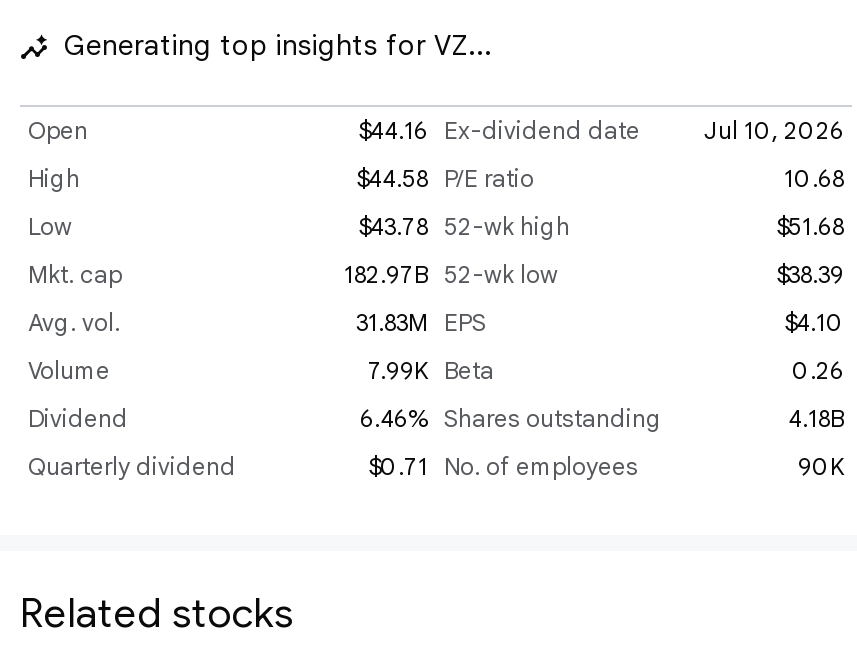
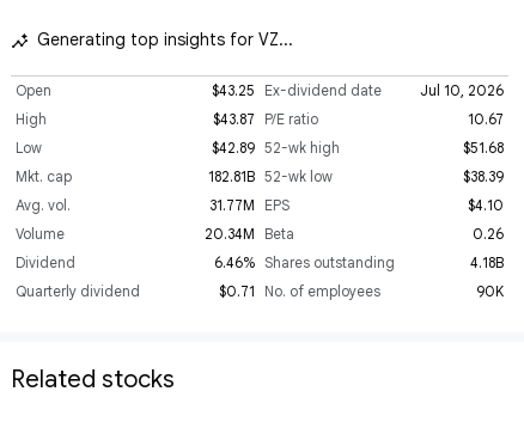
[358,115,640,145] $44.16 Ex-dividend date -> [212,81,382,99] $43.25 Ex-dividend date
[356,163,534,193] $44.58 P/E ratio -> [213,110,318,128] $43.87 P/E ratio
[784,163,844,193] 10.68 -> [468,110,504,128] 10.67
[358,211,570,241] $43.78 52-wk high -> [212,139,340,157] $42.89 52-wk high
[344,259,558,289] 182.97B 52-wk low -> [208,167,333,185] 182.81B 52-wk low
[356,307,486,337] 31.83M EPS -> [209,196,290,214] 31.77M EPS
[368,355,494,385] 7.99K Beta -> [205,225,294,243] 20.34M Beta

